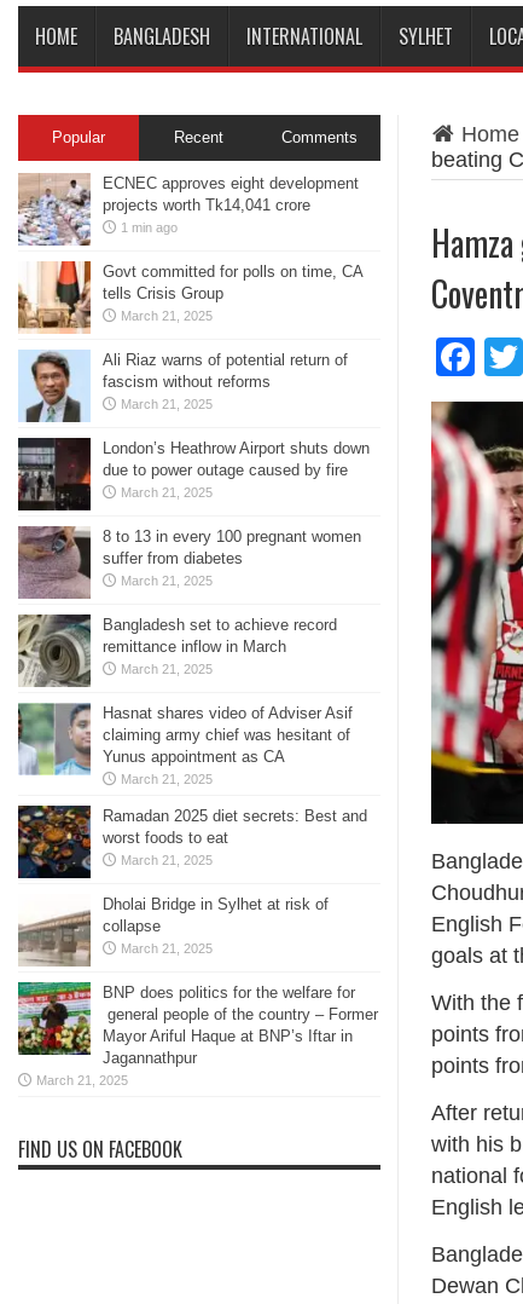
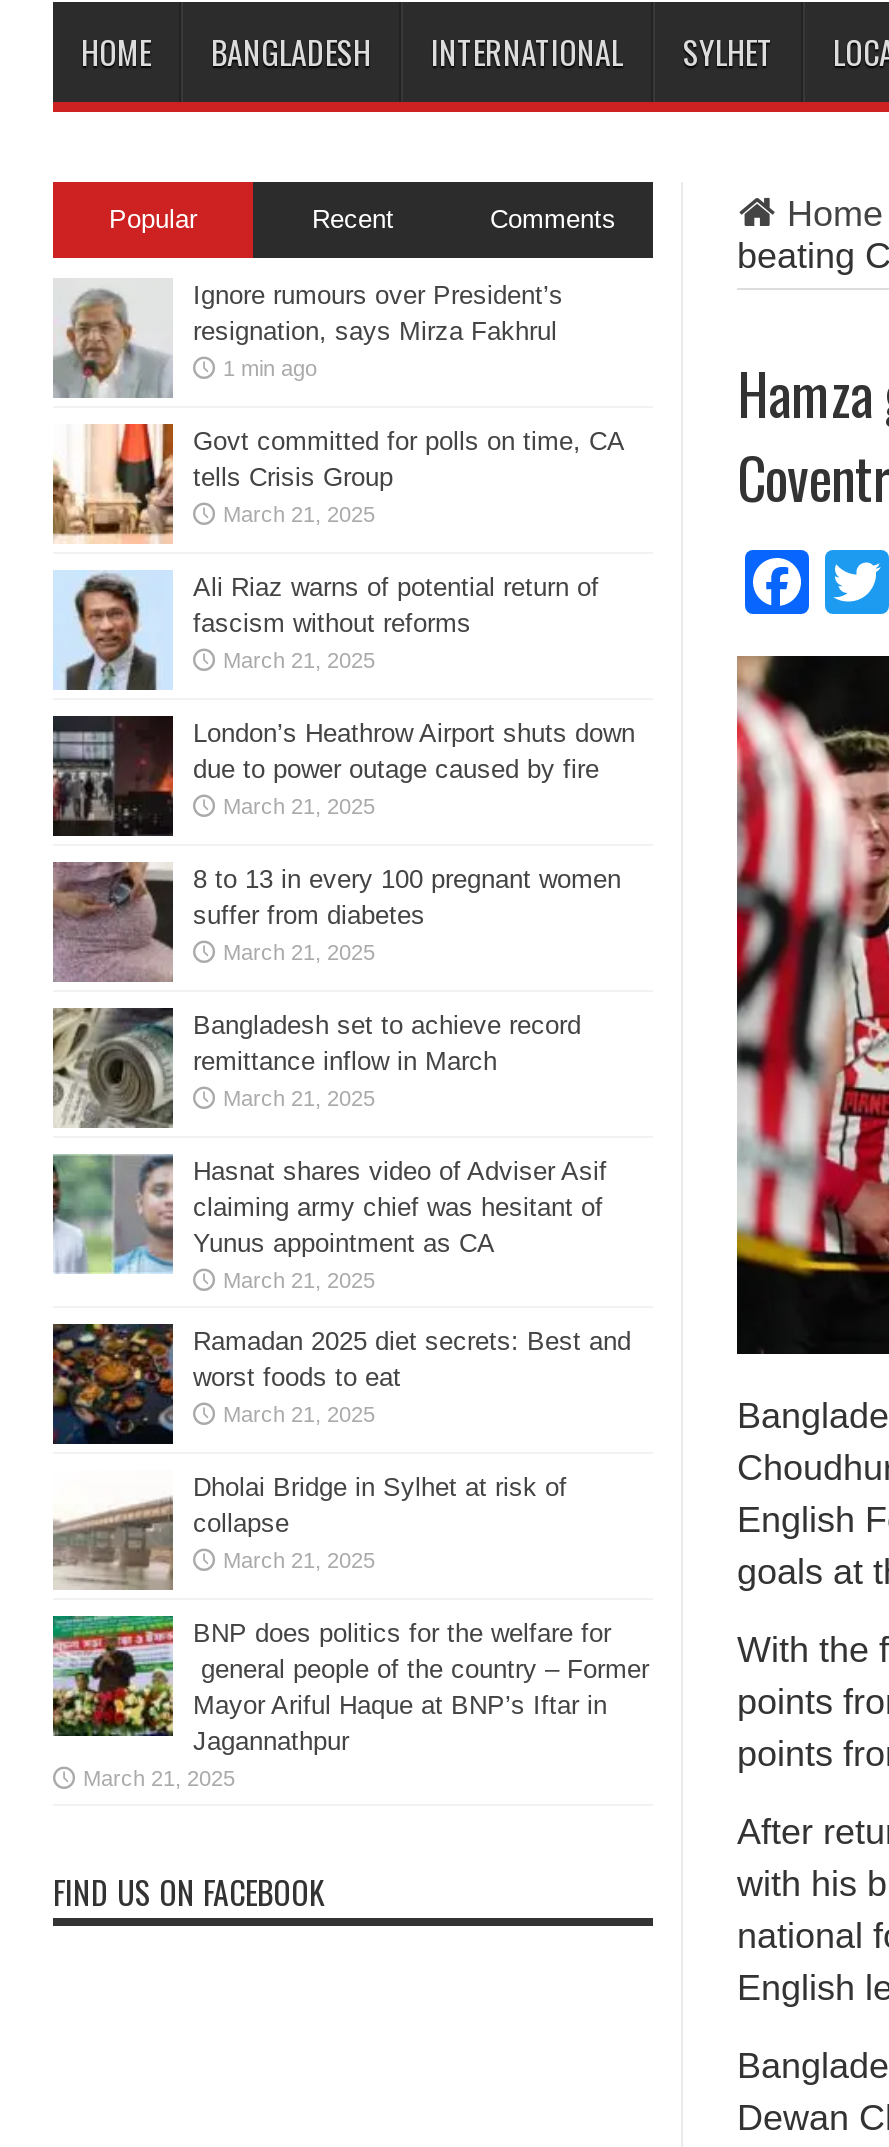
[18,173,359,246] [image] | ECNEC approves eight development | projects worth Tk14,041 crore -> [53,280,563,398] [image] | Ignore rumours over President’s | resignation, says Mirza Fakhrul

